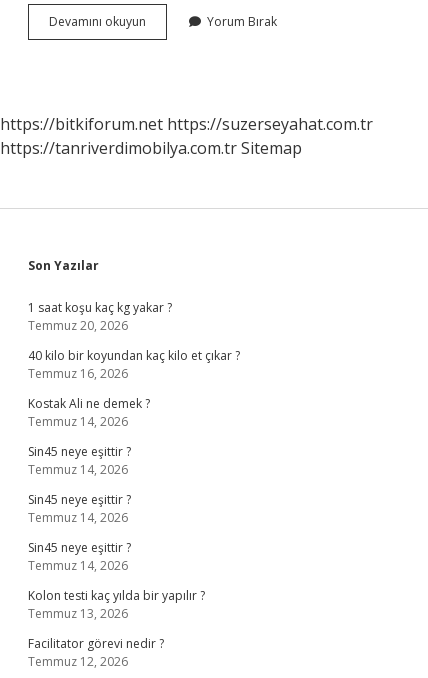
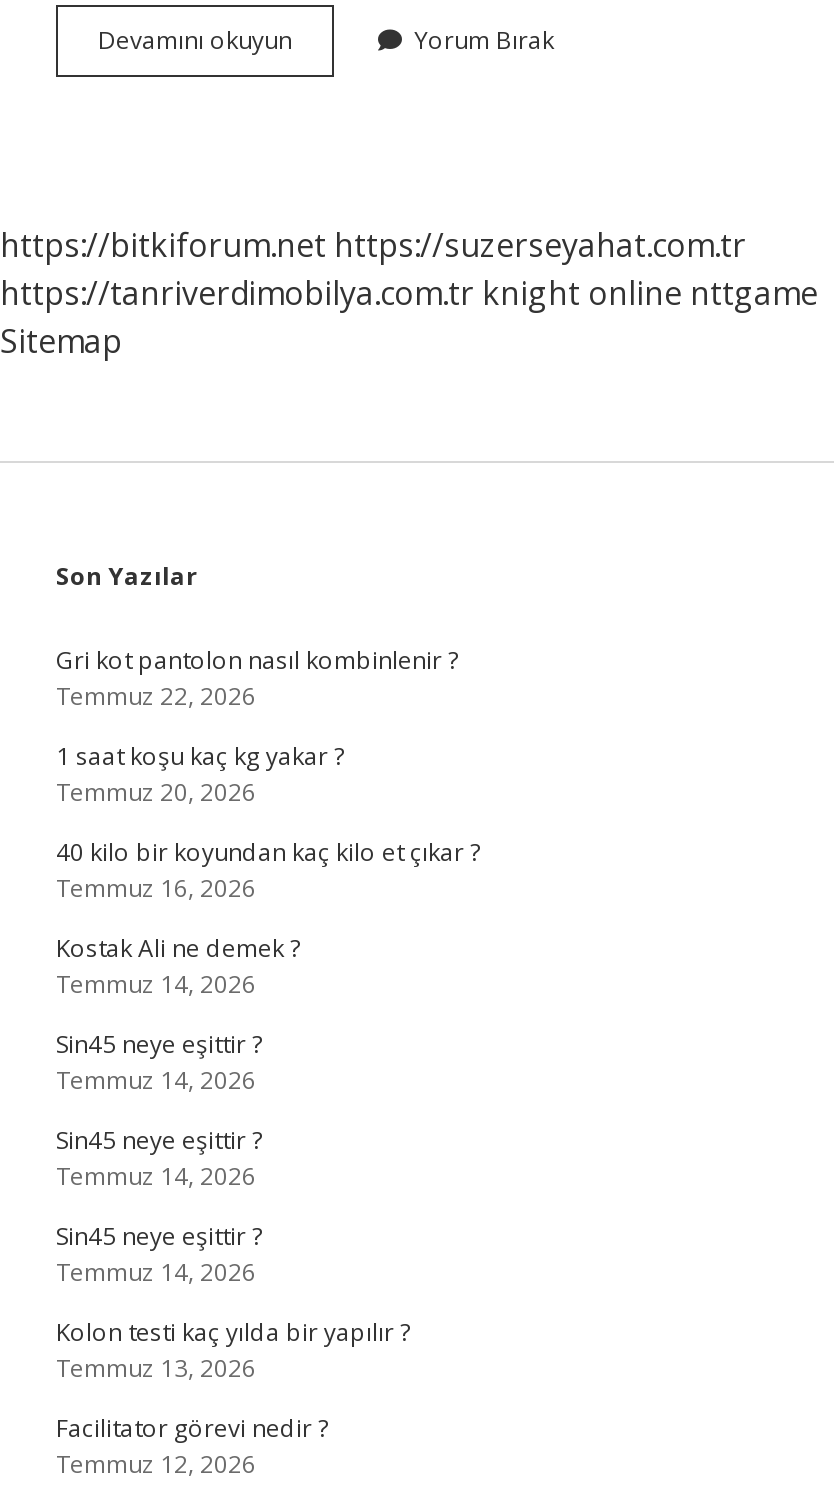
[0,137,302,159] https://tanriverdimobilya.com.tr Sitemap -> [0,271,818,363] https://tanriverdimobilya.com.tr knight online nttgame | Sitemap
none -> [56,643,458,713] Gri kot pantolon nasıl kombinlenir ? | Temmuz 22, 2026

